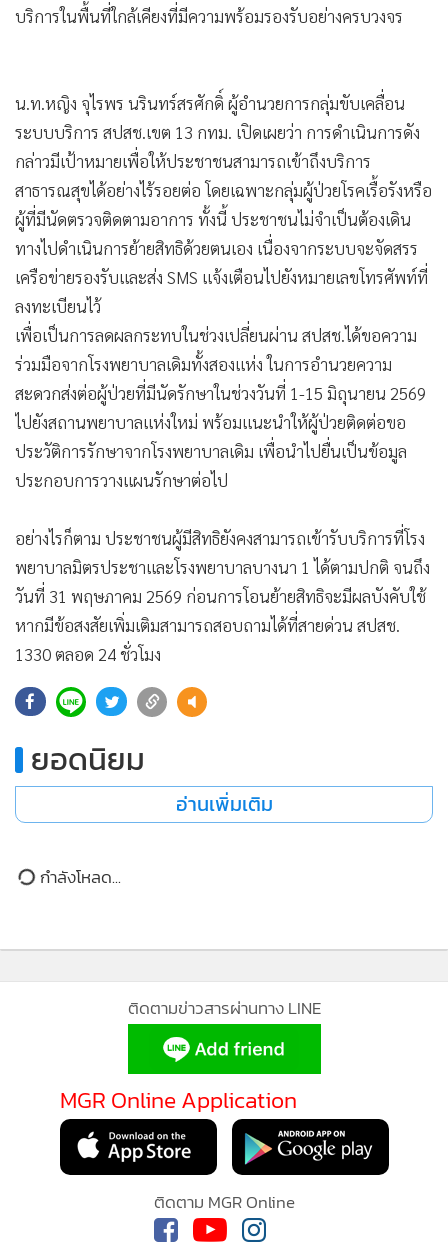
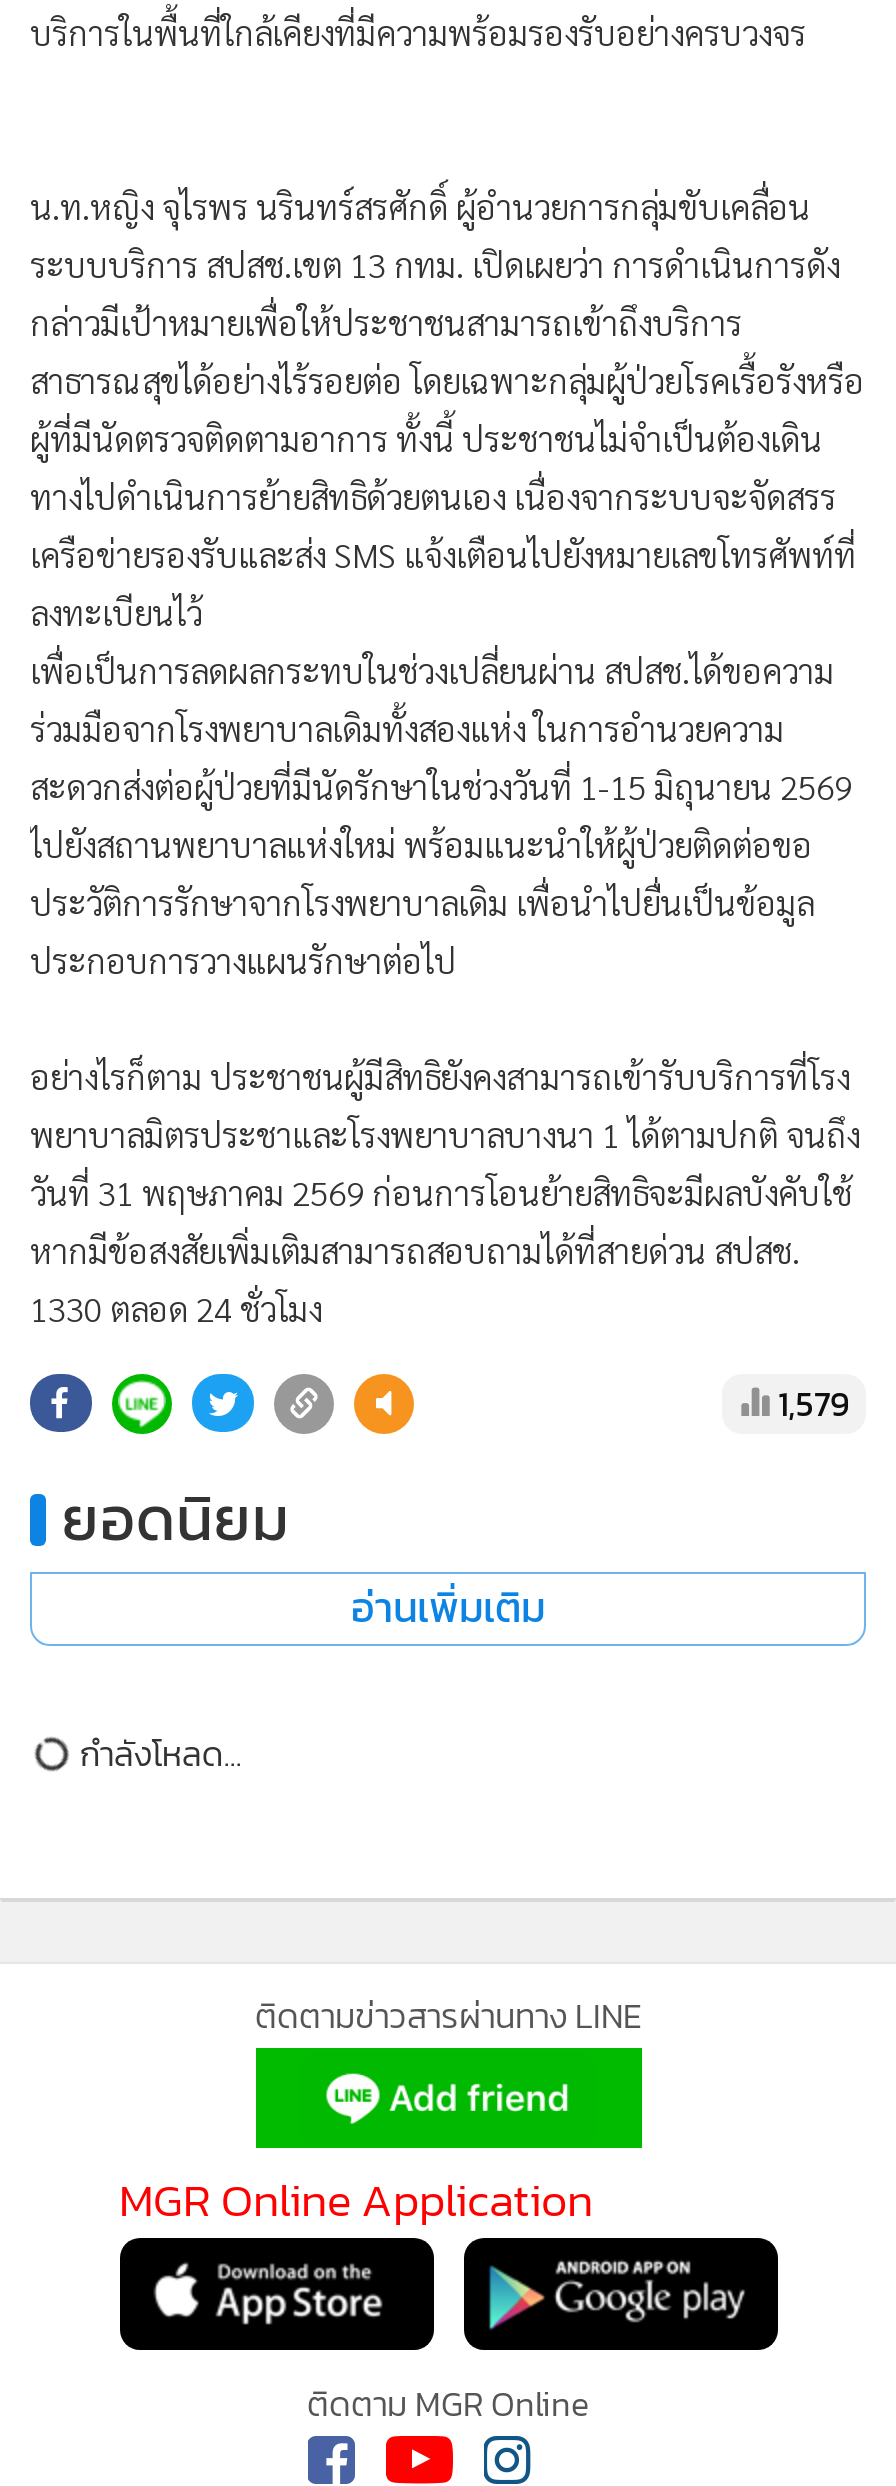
none -> [778,1377,850,1429] 1,579

